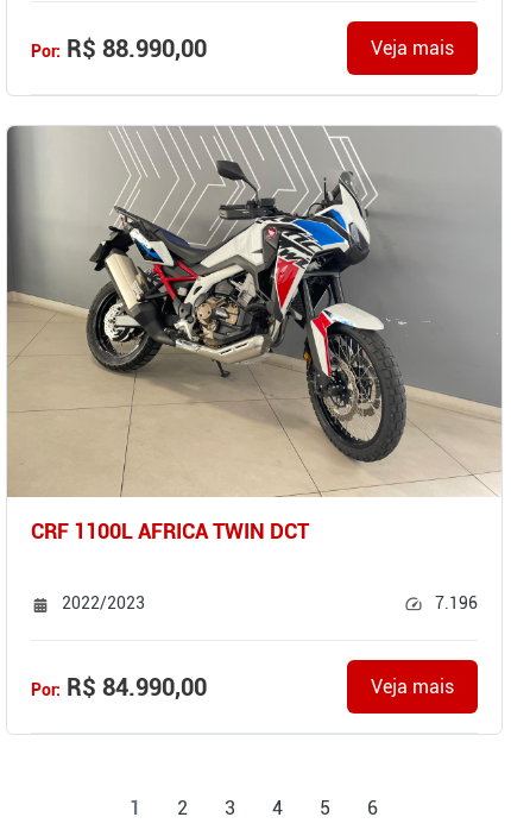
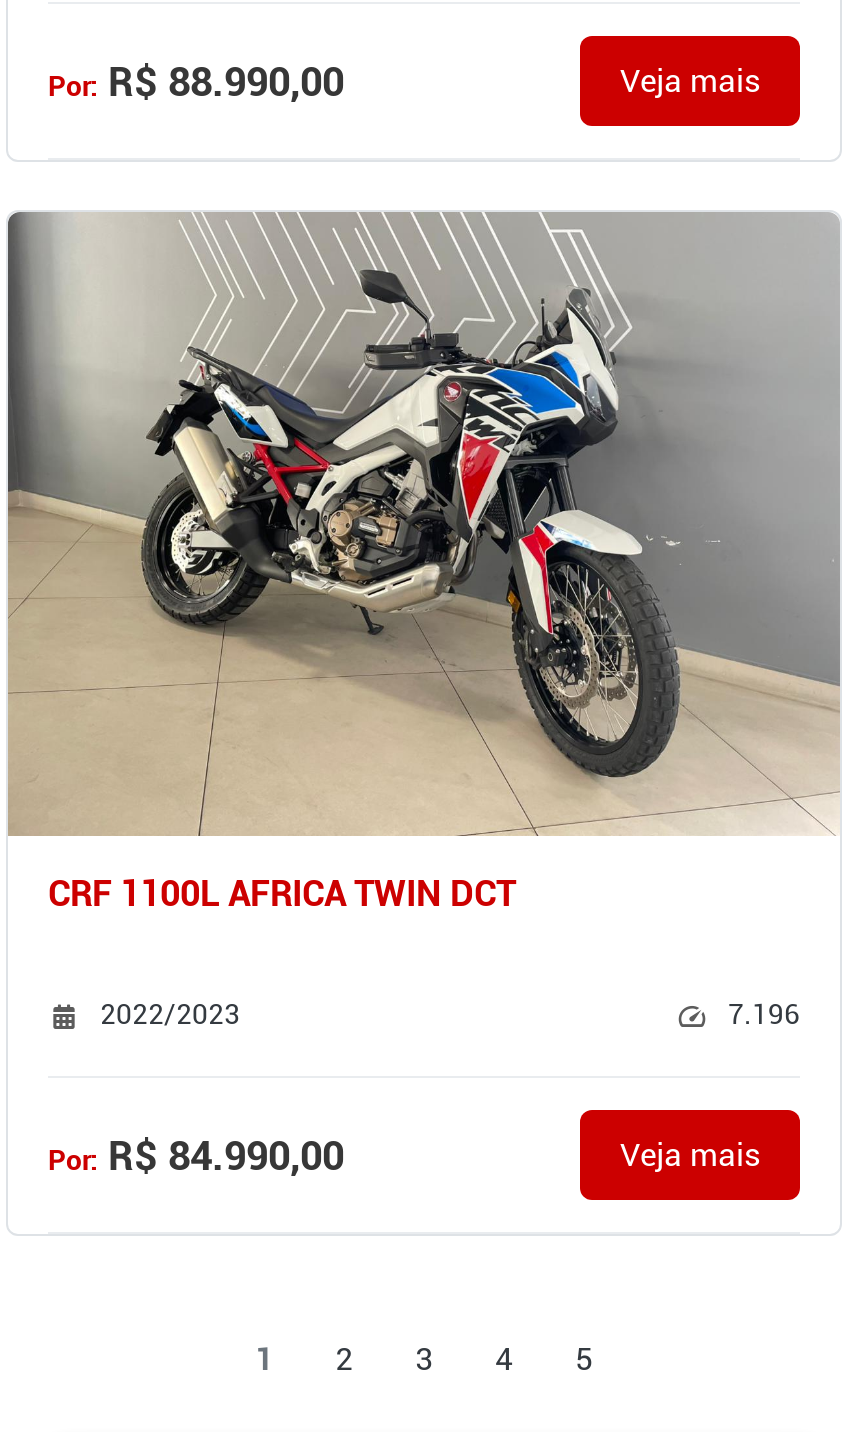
[368,797,378,819] 6 -> none

